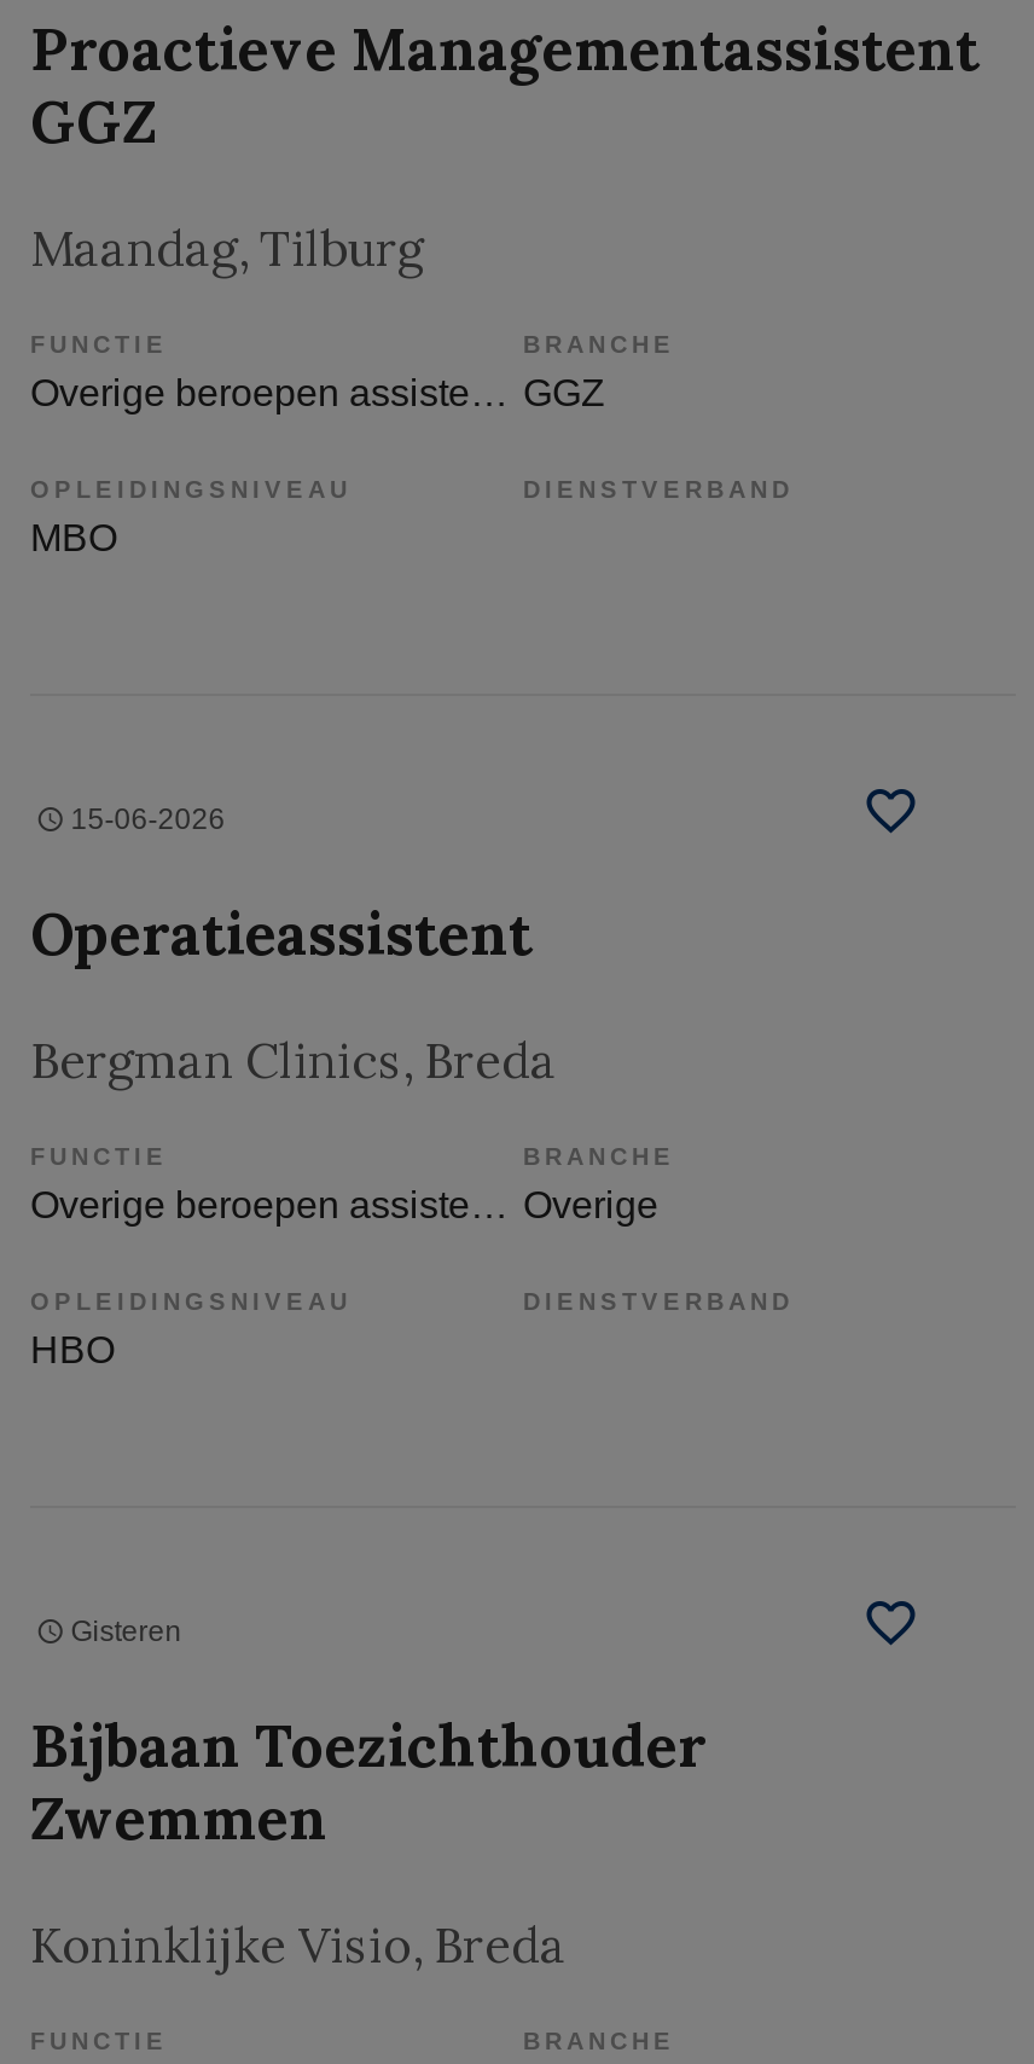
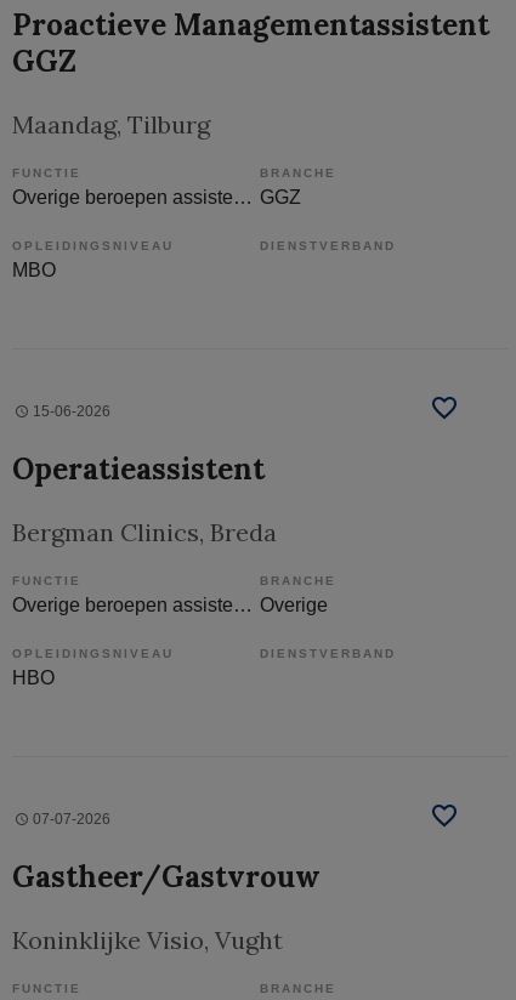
[71,1614,182,1648] Gisteren -> [33,810,110,827] 07-07-2026
[30,1708,707,1856] Bijbaan Toezichthouder | Zwemmen -> [12,858,321,895] Gastheer/Gastvrouw
[30,1914,567,1974] Koninklijke Visio, Breda -> [12,925,283,955] Koninklijke Visio, Vught

